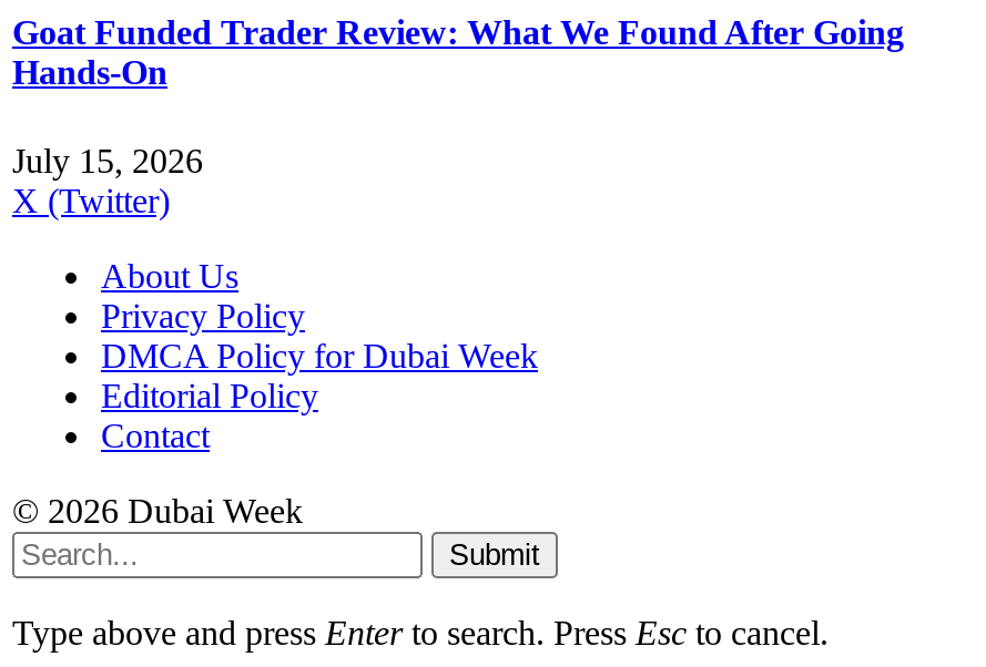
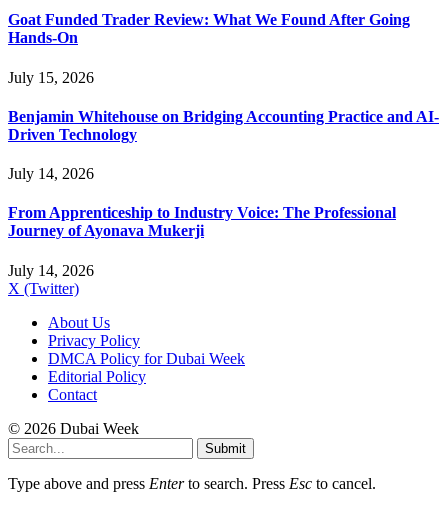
none -> [8,108,439,279] Benjamin Whitehouse on Bridging Accounting Practice and AI- | Driven Technology | July 14, 2026 | From Apprenticeship to Industry Voice: The Professional | Journey of Ayonava Mukerji | July 14, 2026

